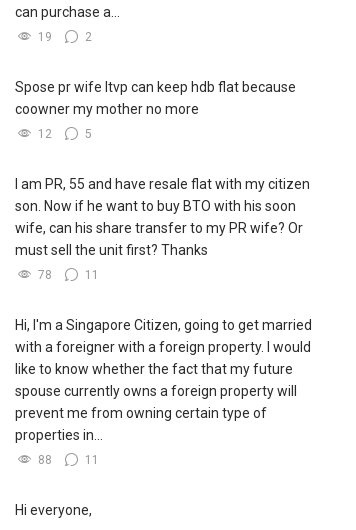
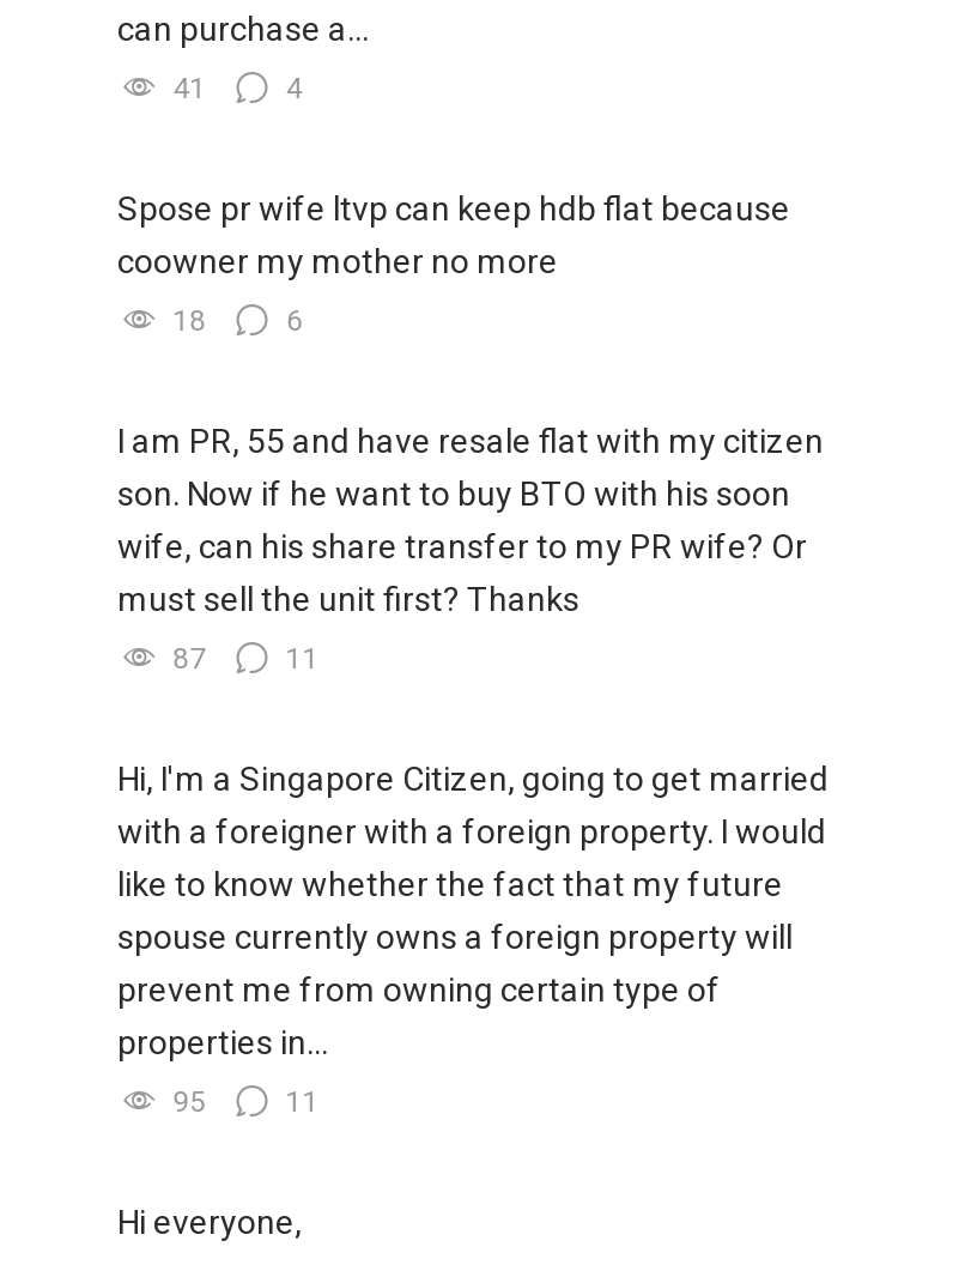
[38,30,52,44] 19 -> [173,71,206,105] 41
[85,30,92,44] 2 -> [286,71,303,105] 4
[38,127,52,141] 12 -> [173,304,206,337] 18
[85,127,92,141] 5 -> [286,304,303,337] 6
[38,268,52,282] 78 -> [173,642,206,675] 87
[38,453,52,467] 88 -> [173,1085,206,1118] 95

